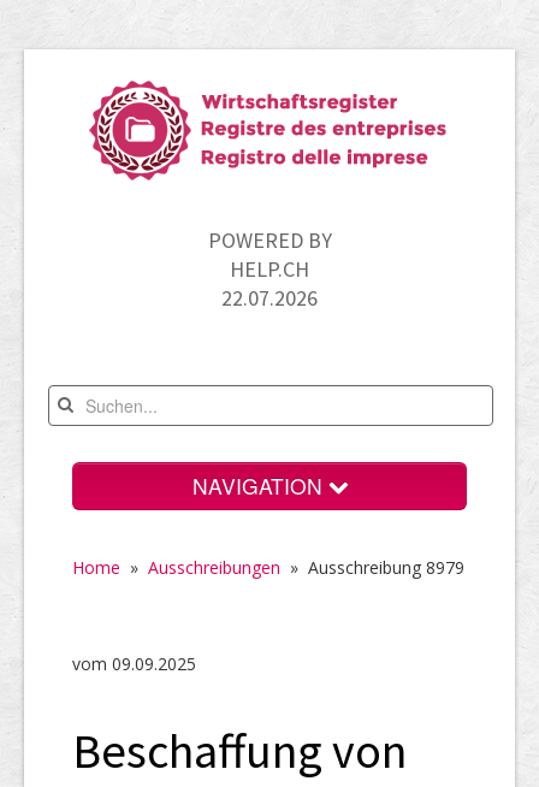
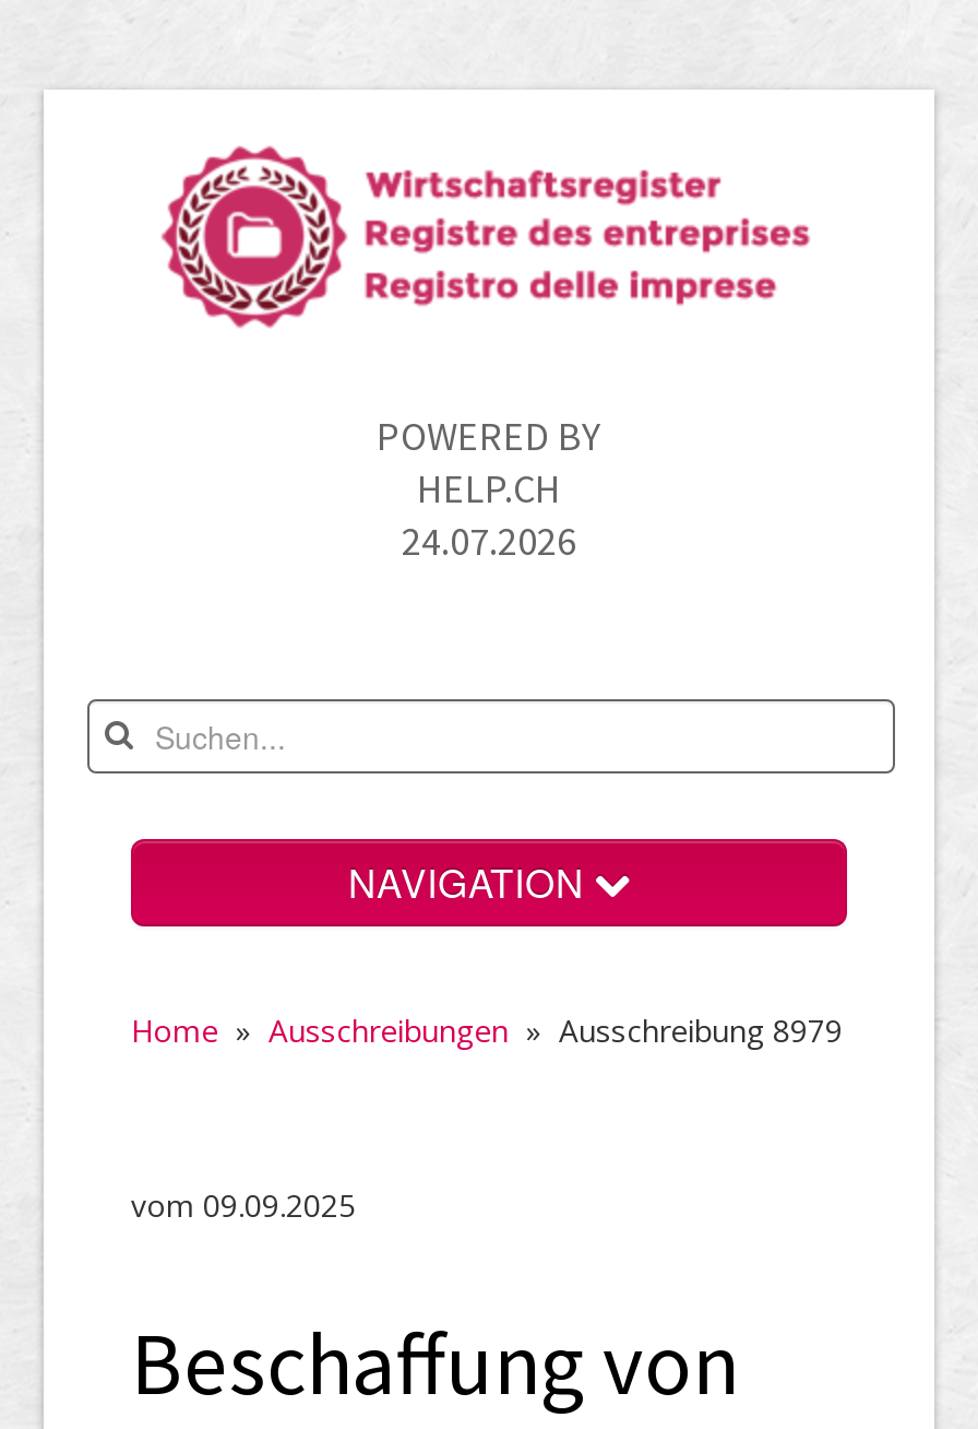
[221,284,318,312] 22.07.2026 -> [402,516,576,566] 24.07.2026

